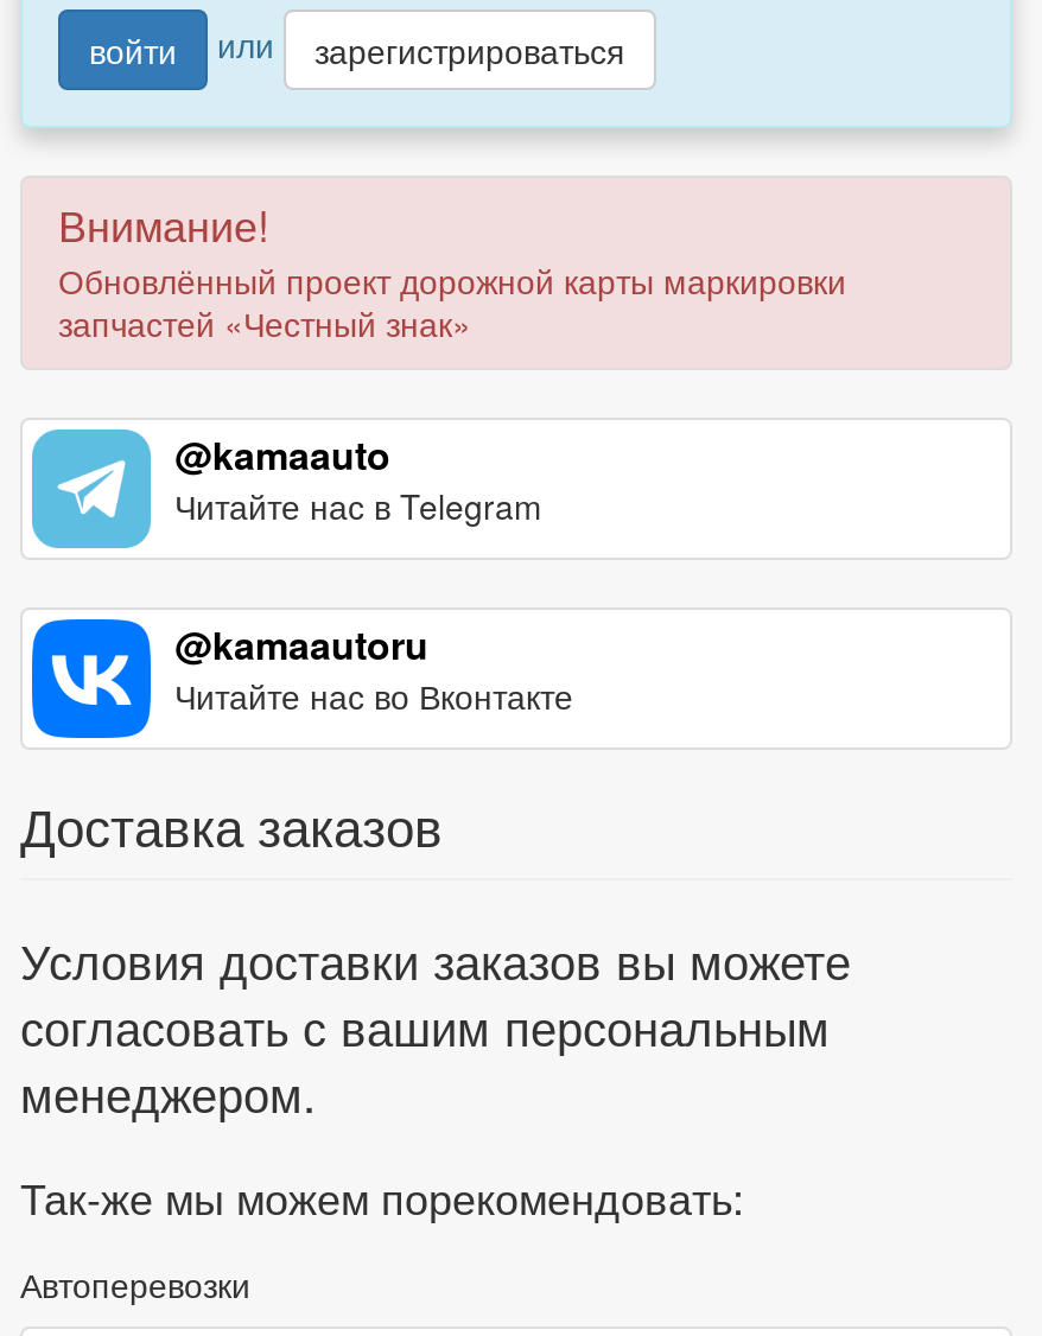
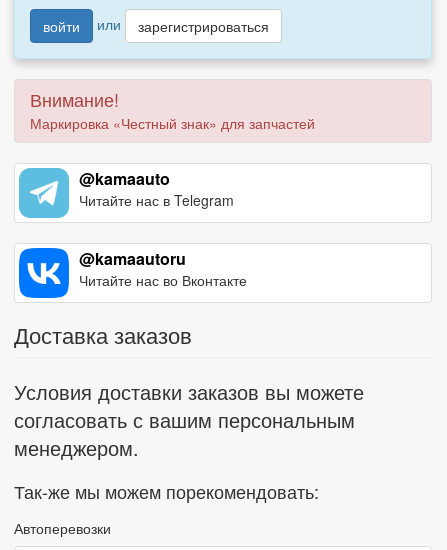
[58,256,846,346] Обновлённый проект дорожной карты маркировки | запчастей «Честный знак» -> [30,113,315,133] Маркировка «Честный знак» для запчастей

